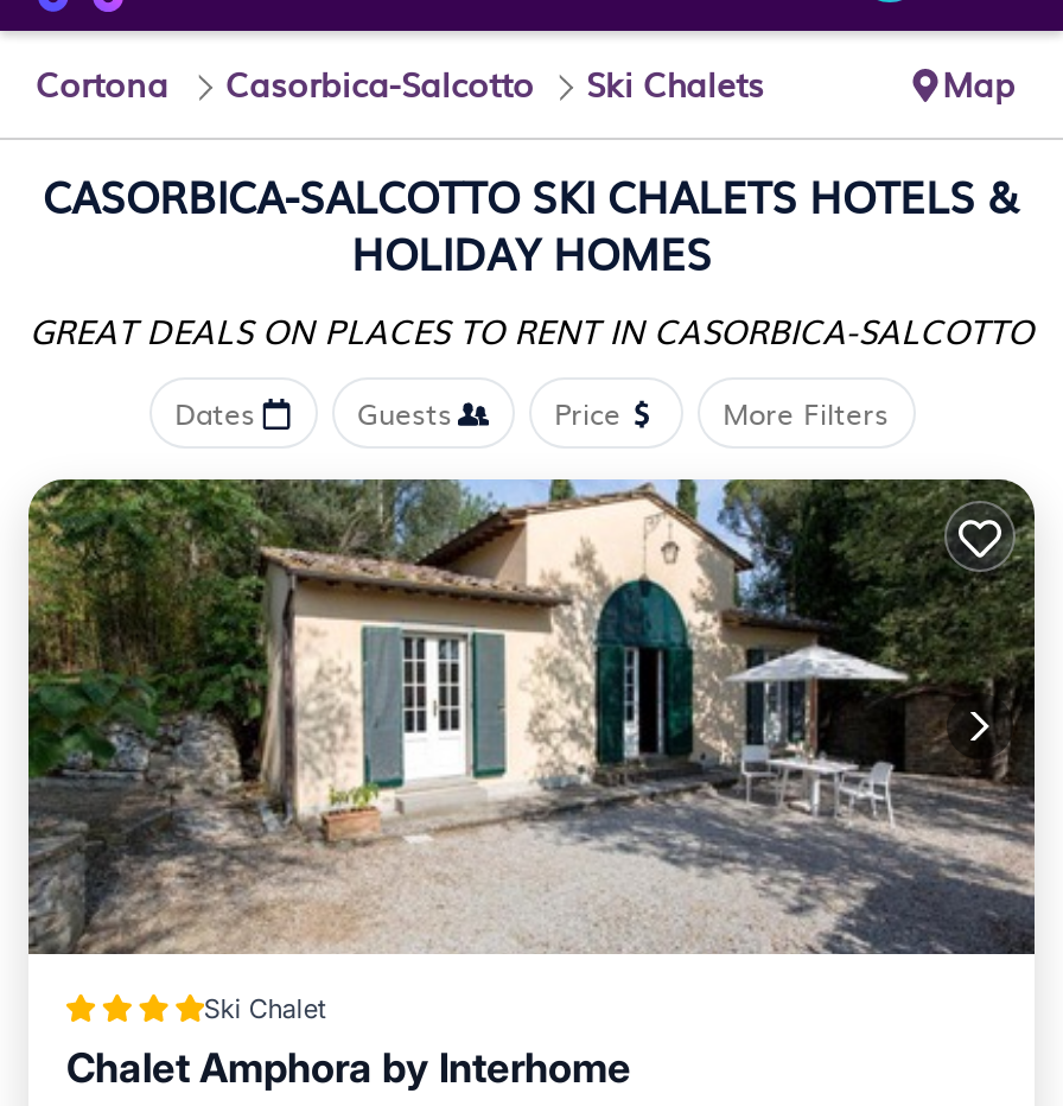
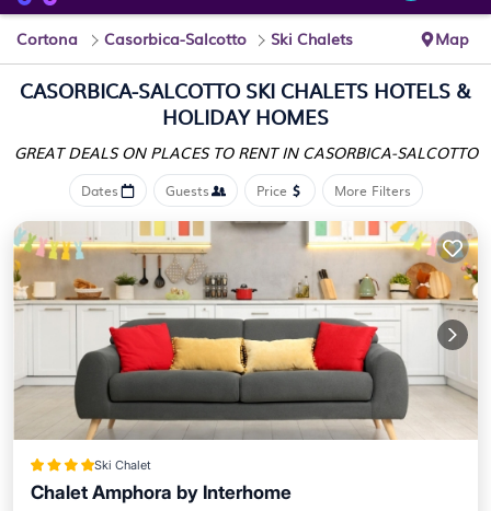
[26,477,1037,956] [image] -> [13,220,479,440] [image]

